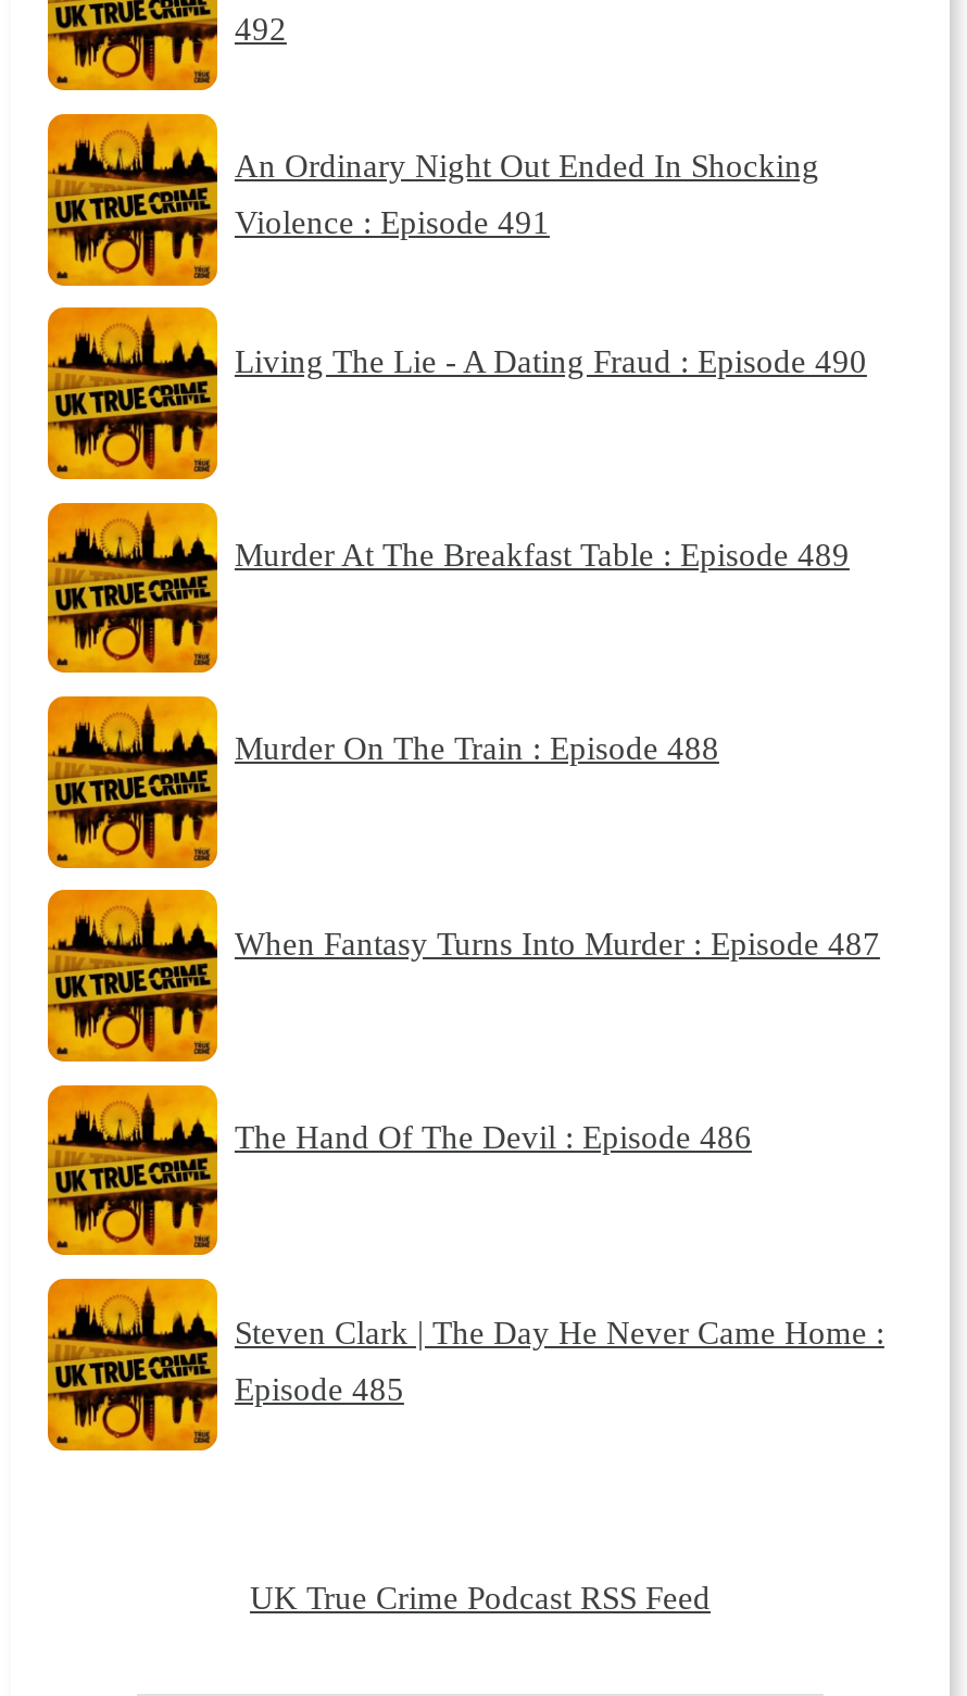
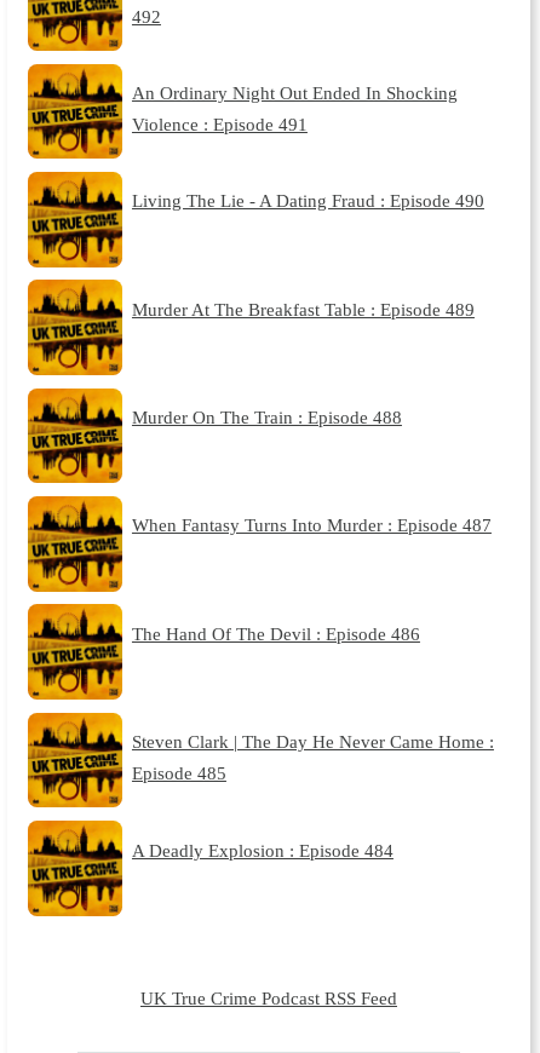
none -> [132,839,393,860] A Deadly Explosion : Episode 484

